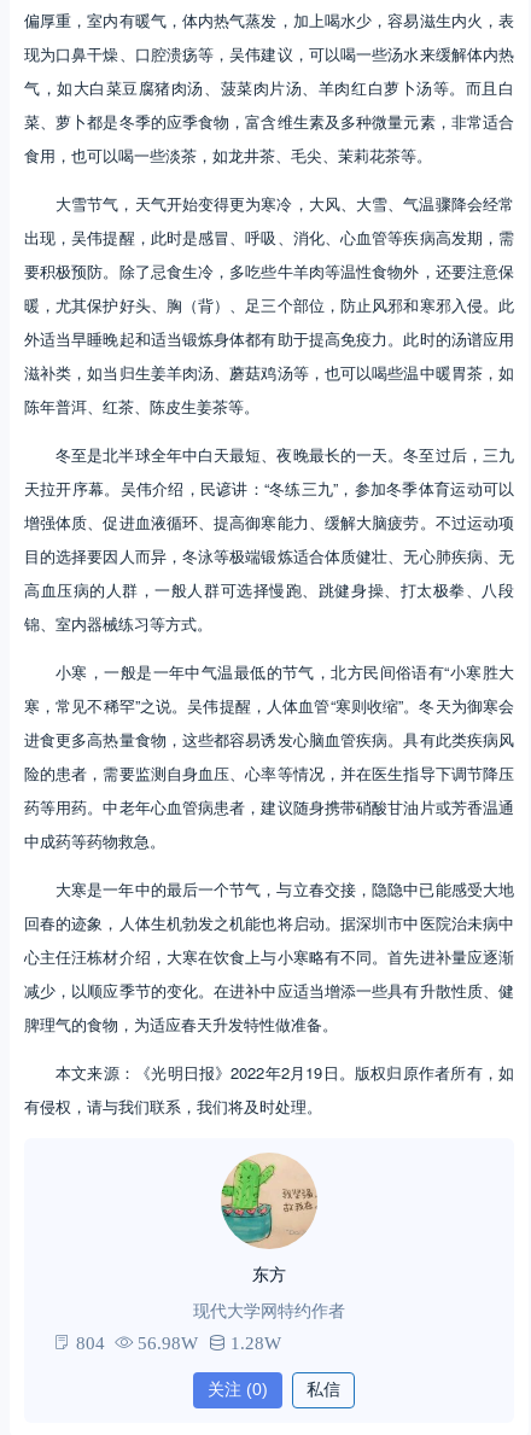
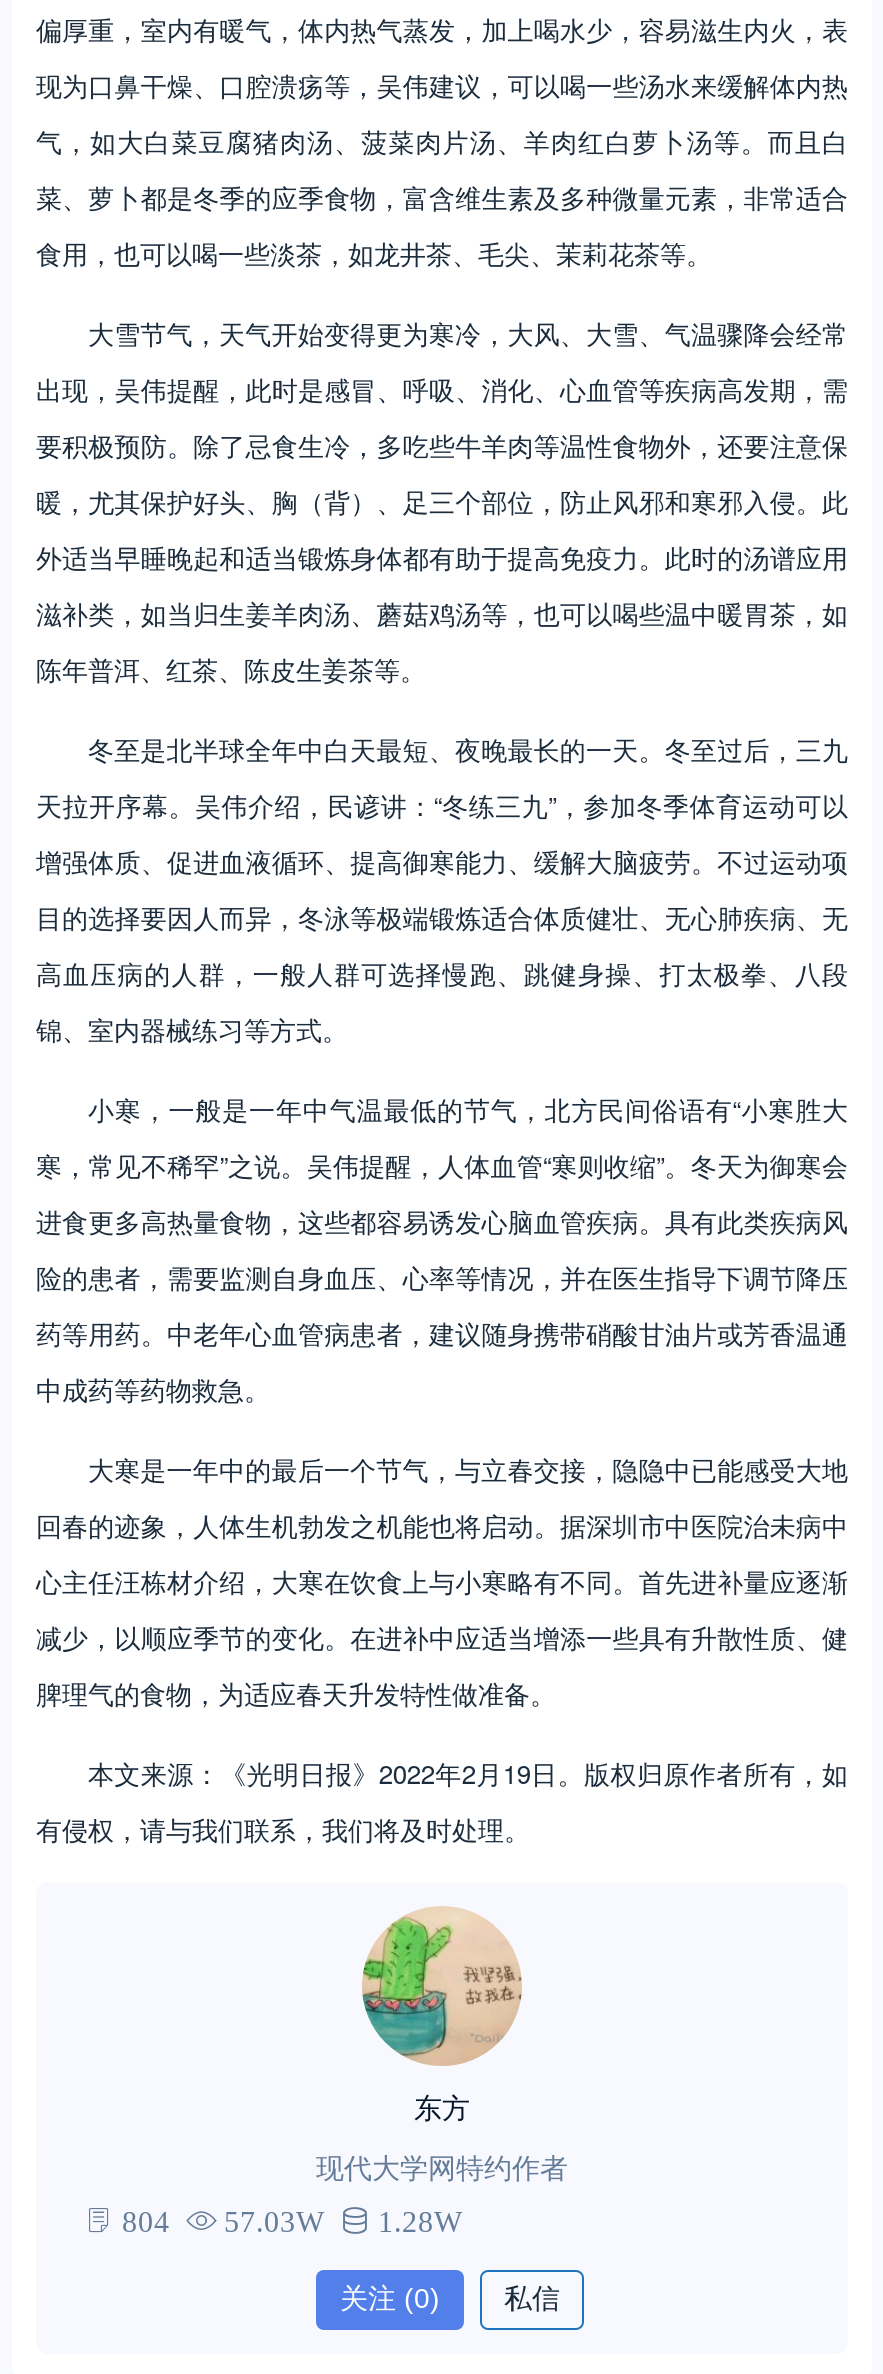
[76,1334,281,1352] 804 56.98W 1.28W -> [122,2207,462,2237] 804 57.03W 1.28W

